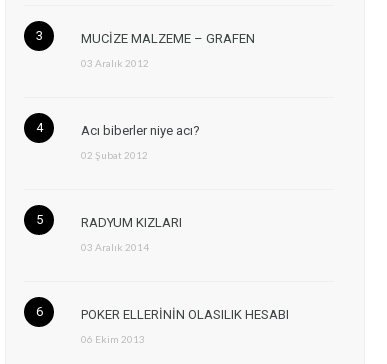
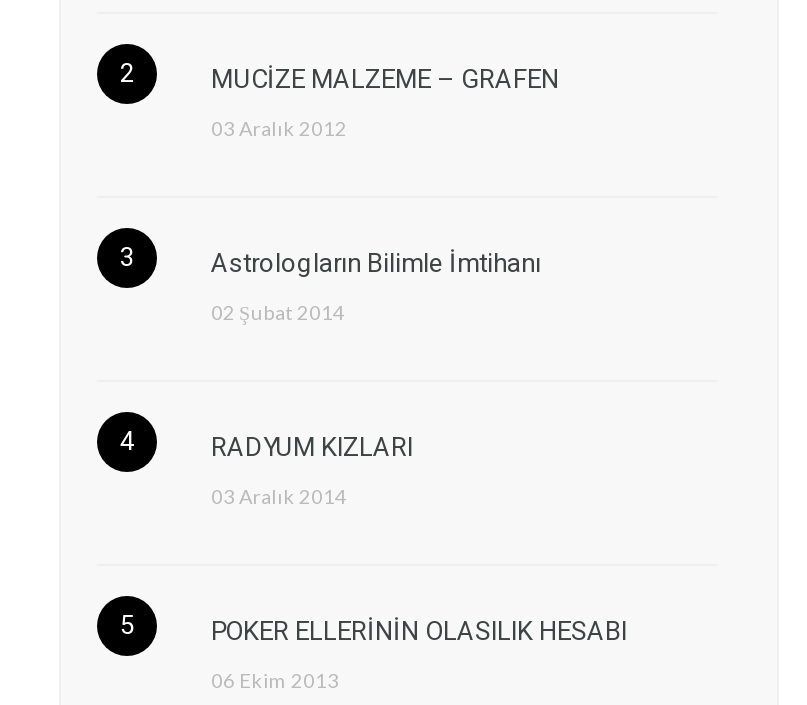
[81,123,200,138] Acı biberler niye acı? -> [211,248,541,278] Astrologların Bilimle İmtihanı
[81,149,148,161] 02 Şubat 2012 -> [211,300,345,324] 02 Şubat 2014

